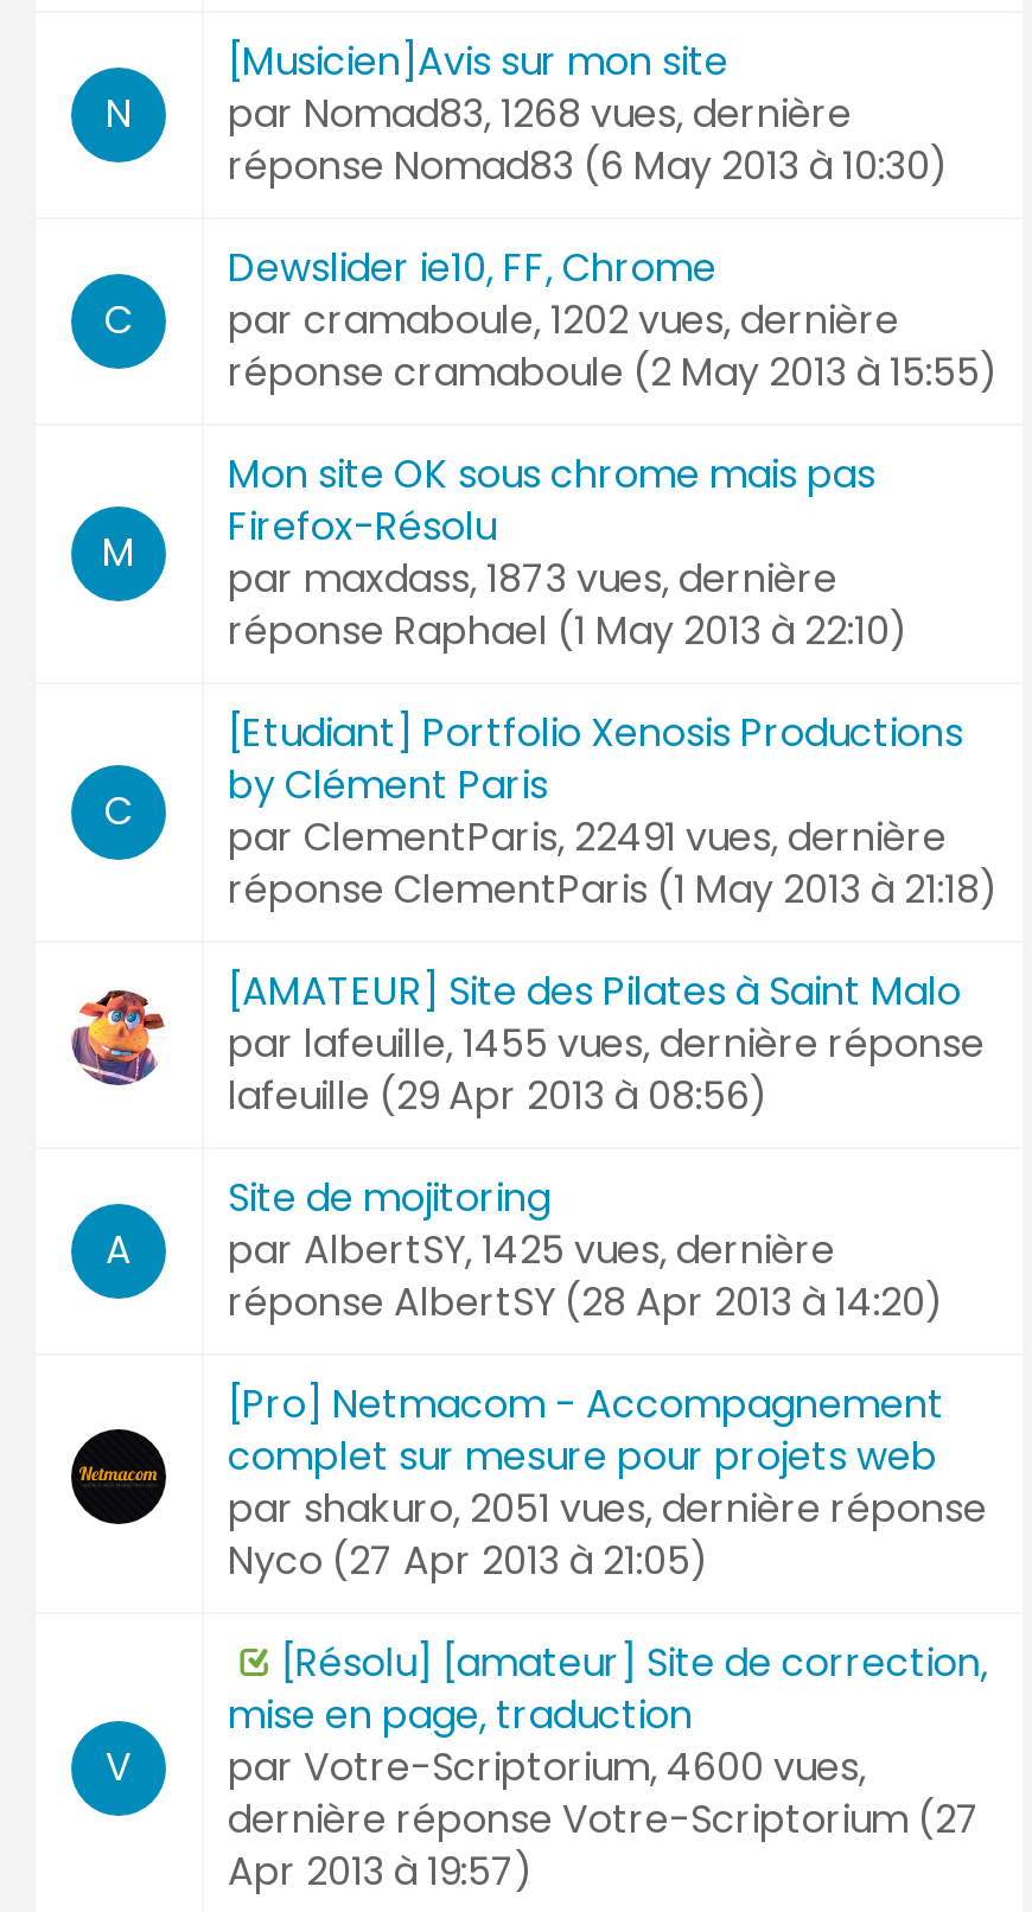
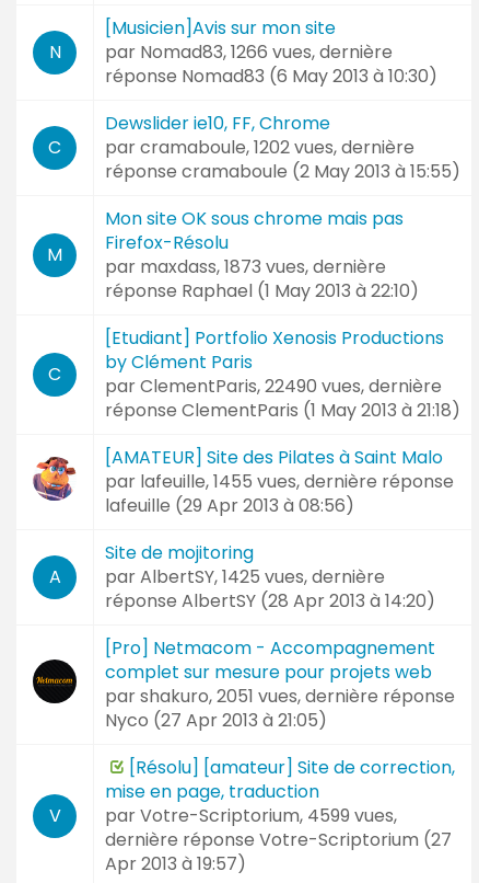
[228,85,852,140] par Nomad83, 1268 vues, dernière -> [105,39,393,64] par Nomad83, 1266 vues, dernière
[228,809,947,863] par ClementParis, 22491 vues, dernière -> [105,373,442,398] par ClementParis, 22490 vues, dernière
[228,1739,866,1793] par Votre-Scriptorium, 4600 vues, -> [105,802,397,828] par Votre-Scriptorium, 4599 vues,

